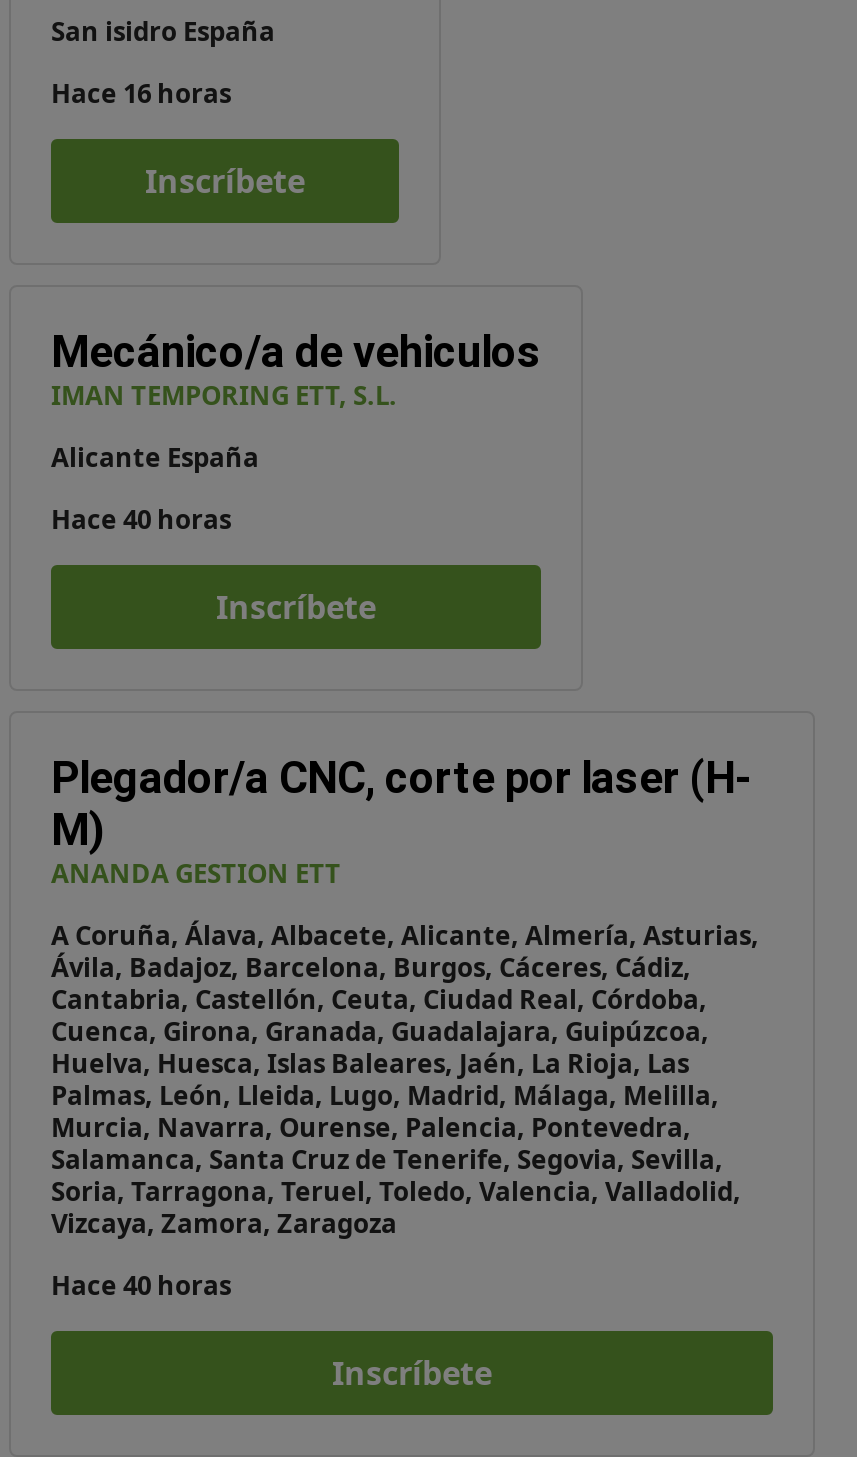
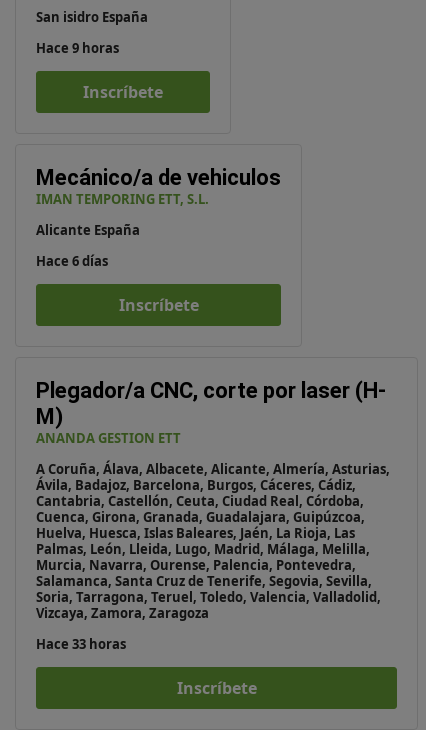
[51,75,231,111] Hace 16 horas -> [36,39,119,57] Hace 9 horas
[51,501,231,537] Hace 40 horas -> [36,252,108,270] Hace 6 días
[51,1267,231,1303] Hace 40 horas -> [36,635,126,653] Hace 33 horas

